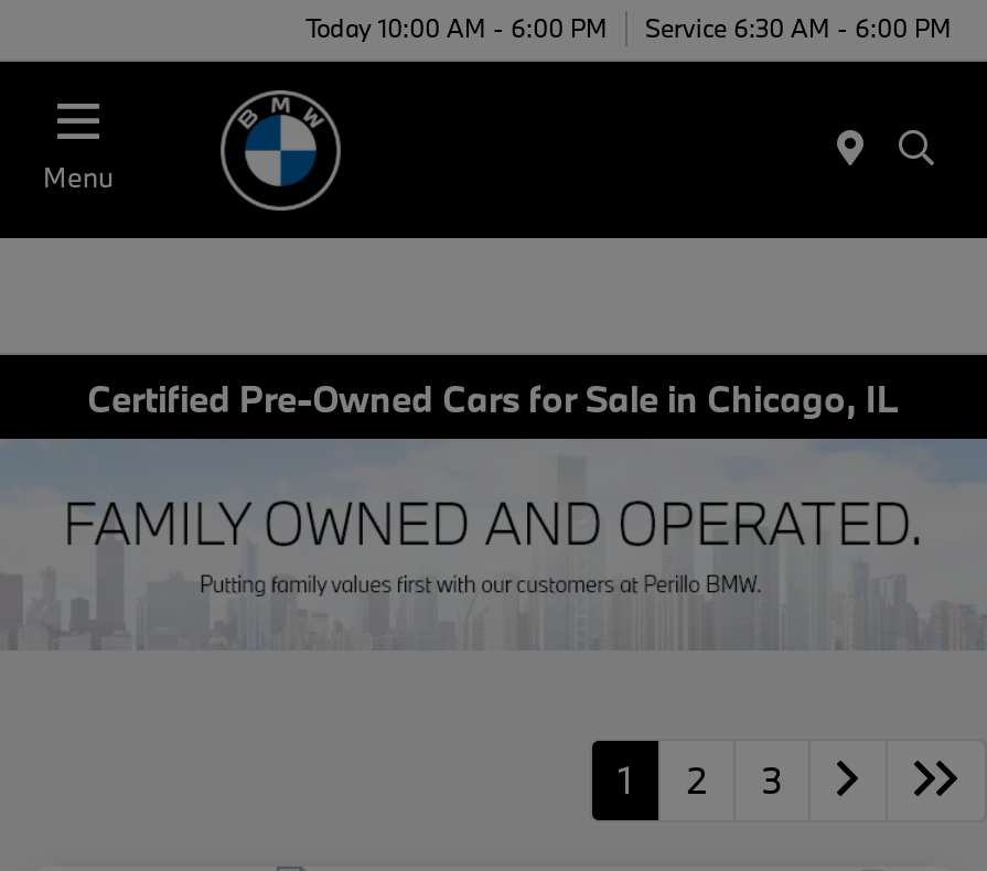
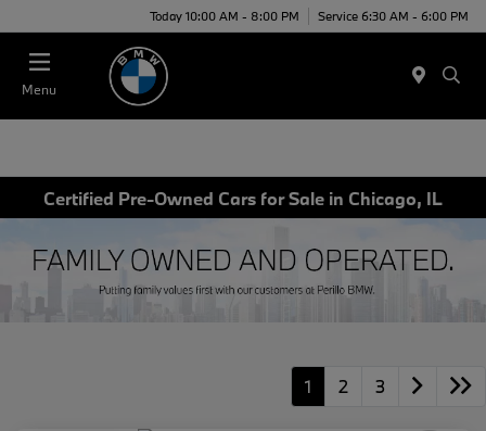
[305,10,952,43] Today 10:00 AM - 6:00 PM Service 6:30 AM - 6:00 PM -> [150,7,469,23] Today 10:00 AM - 8:00 PM Service 6:30 AM - 6:00 PM

